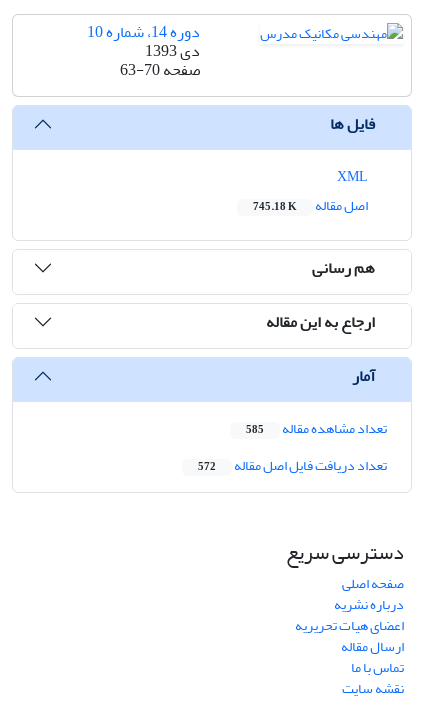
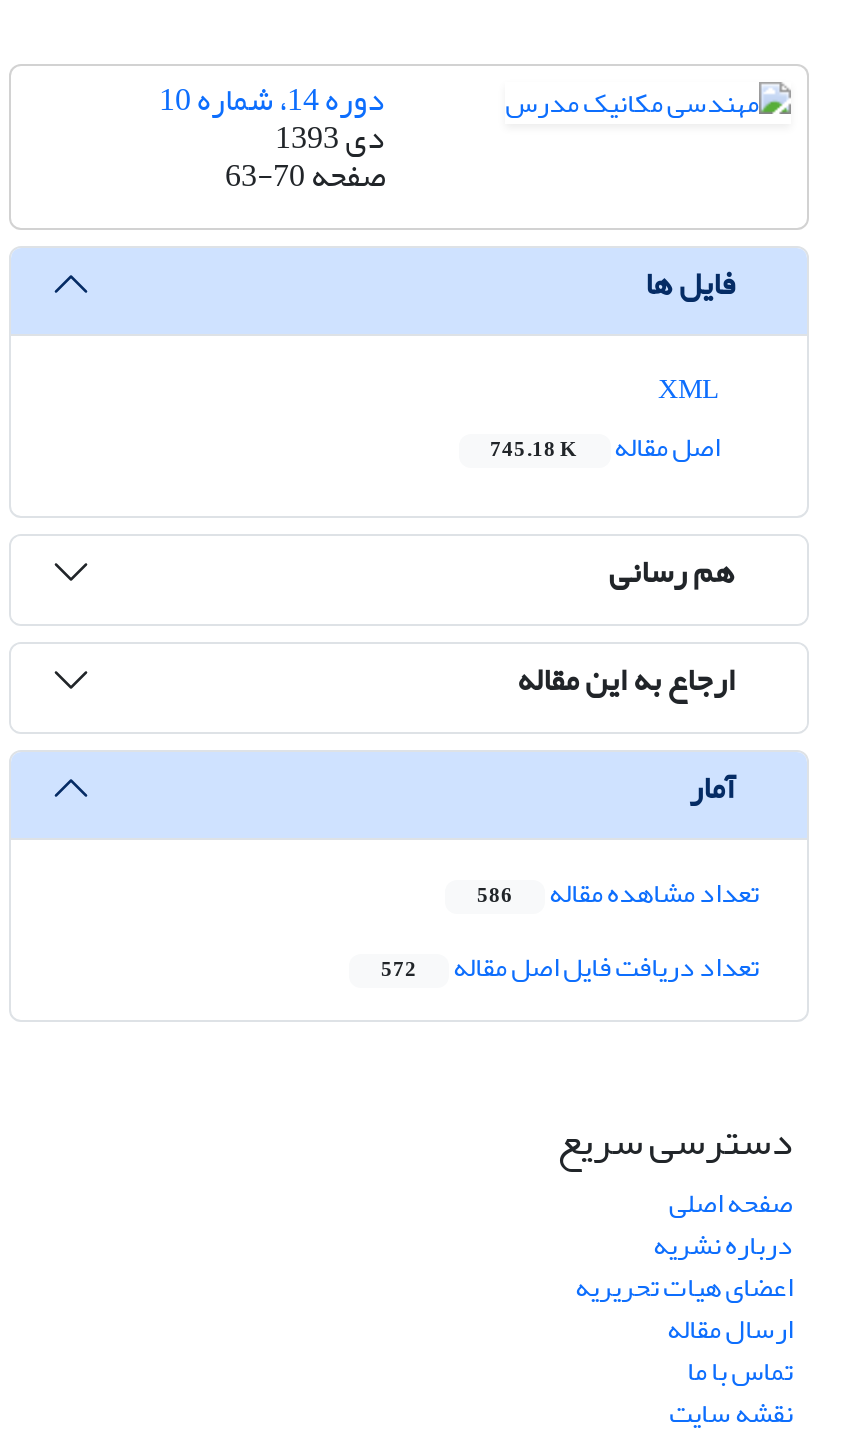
[246,415,387,442] تعداد مشاهده مقاله 585 -> [477,867,759,921] تعداد مشاهده مقاله 586

